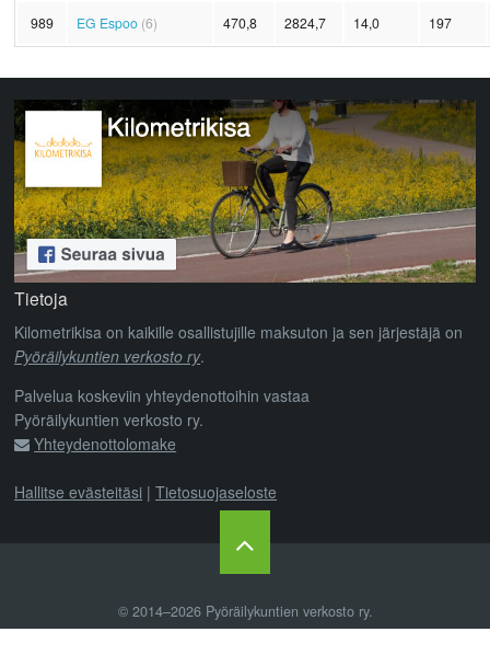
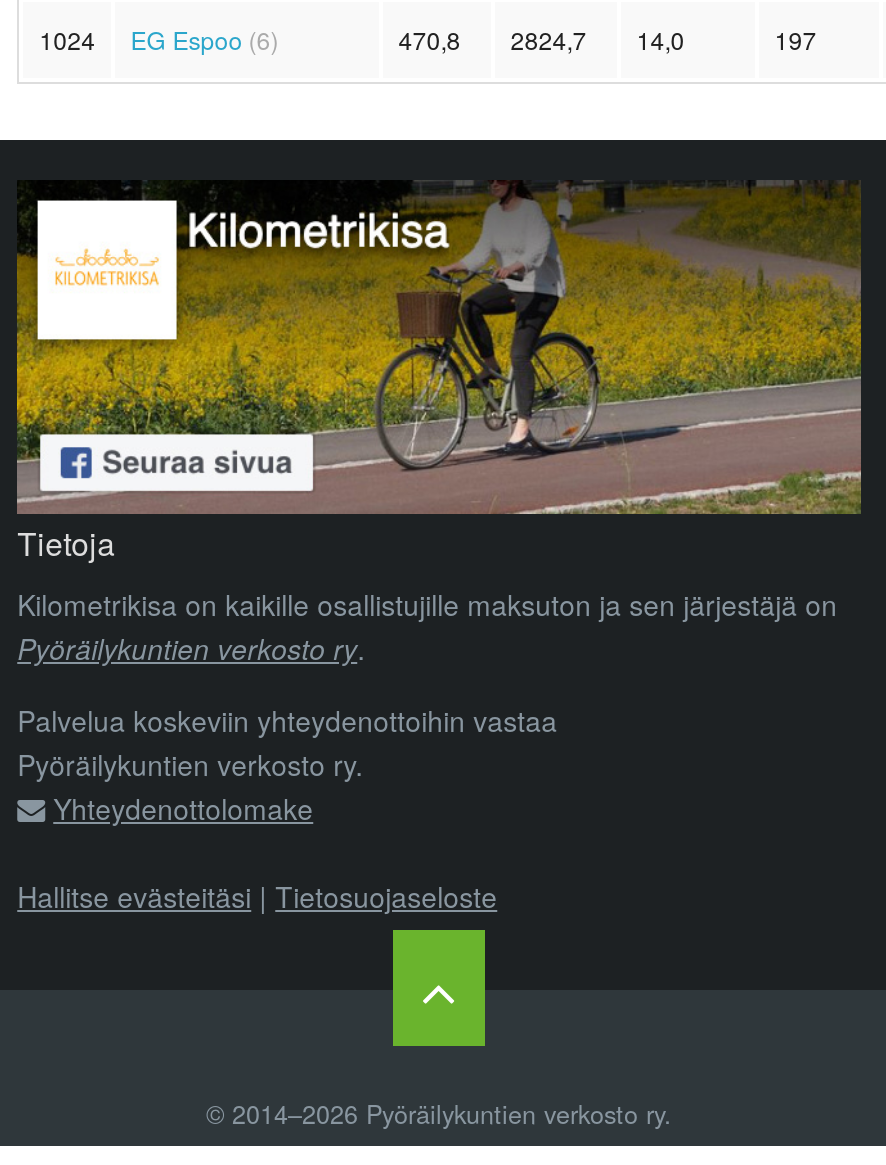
[30,13,157,32] 989 EG Espoo (6) -> [39,23,279,57] 1024 EG Espoo (6)

